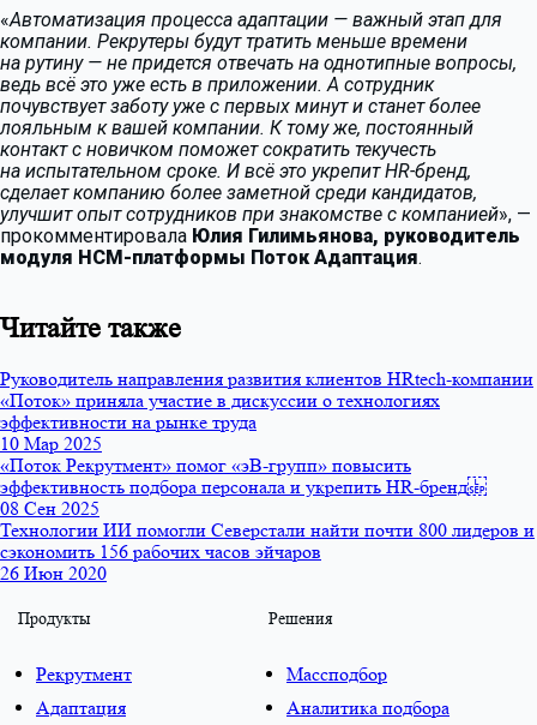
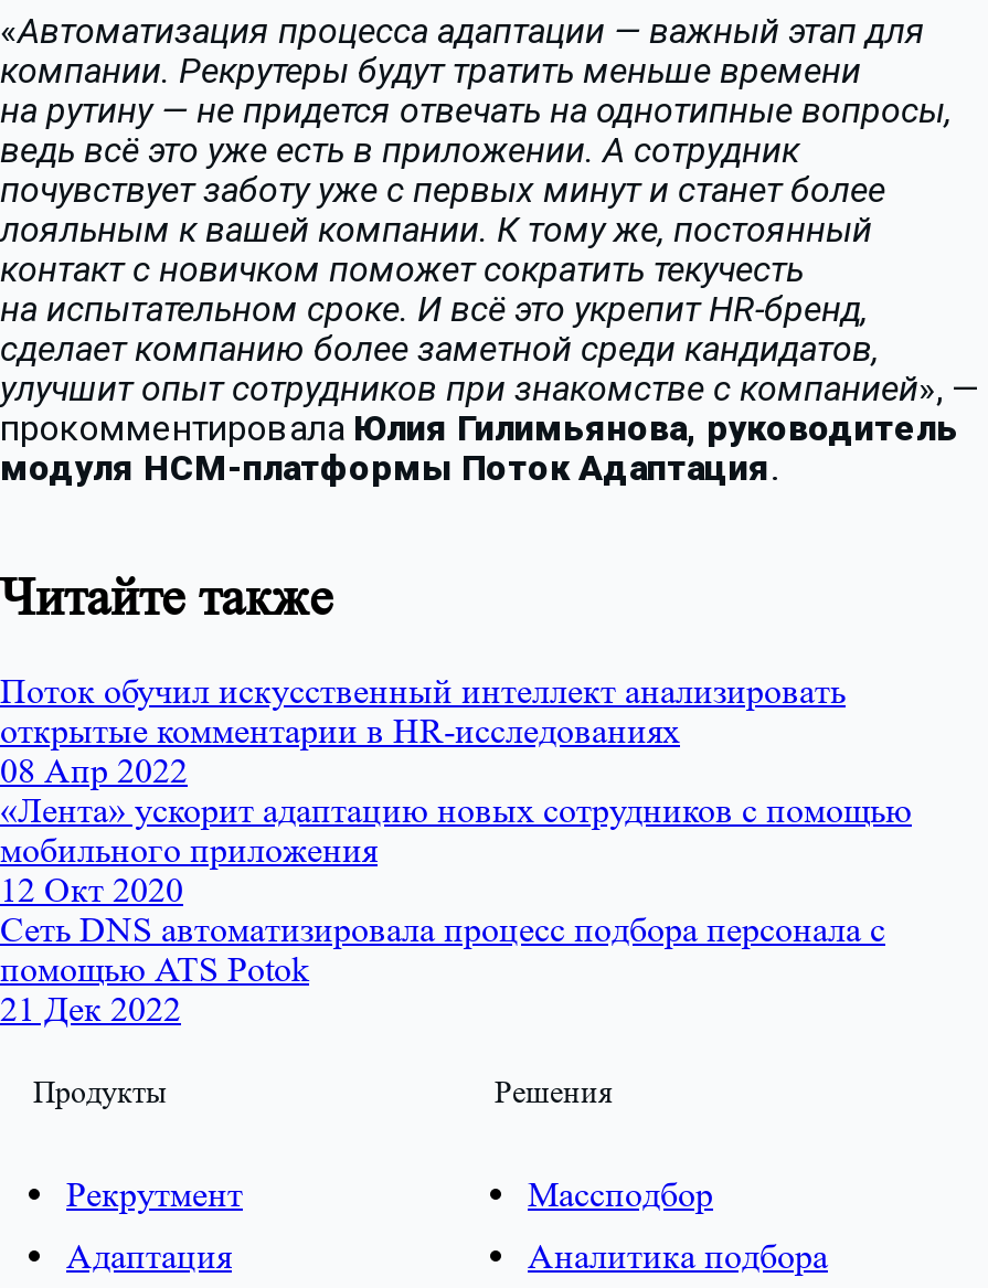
[0,367,535,584] Руководитель направления развития клиентов HRtech-компании | «Поток» приняла участие в дискуссии о технологиях | эффективности на рынке труда | 10 Мар 2025 | «Поток Рекрутмент» помог «эВ-групп» повысить | эффективность подбора персонала и укрепить HR-бренд | 08 Сен 2025 | Технологии ИИ помогли Северстали найти почти 800 лидеров и | сэкономить 156 рабочих часов эйчаров | 26 Июн 2020 -> [0,669,912,1029] Поток обучил искусственный интеллект анализировать | открытые комментарии в HR-исследованиях | 08 Апр 2022 | «Лента» ускорит адаптацию новых сотрудников с помощью | мобильного приложения | 12 Окт 2020 | Сеть DNS автоматизировала процесс подбора персонала с | помощью ATS Potok | 21 Дек 2022

